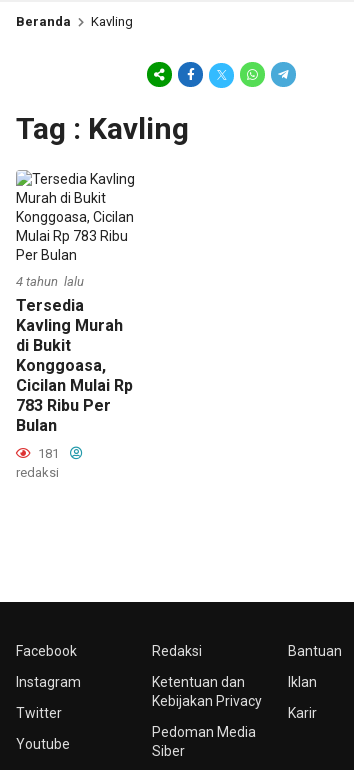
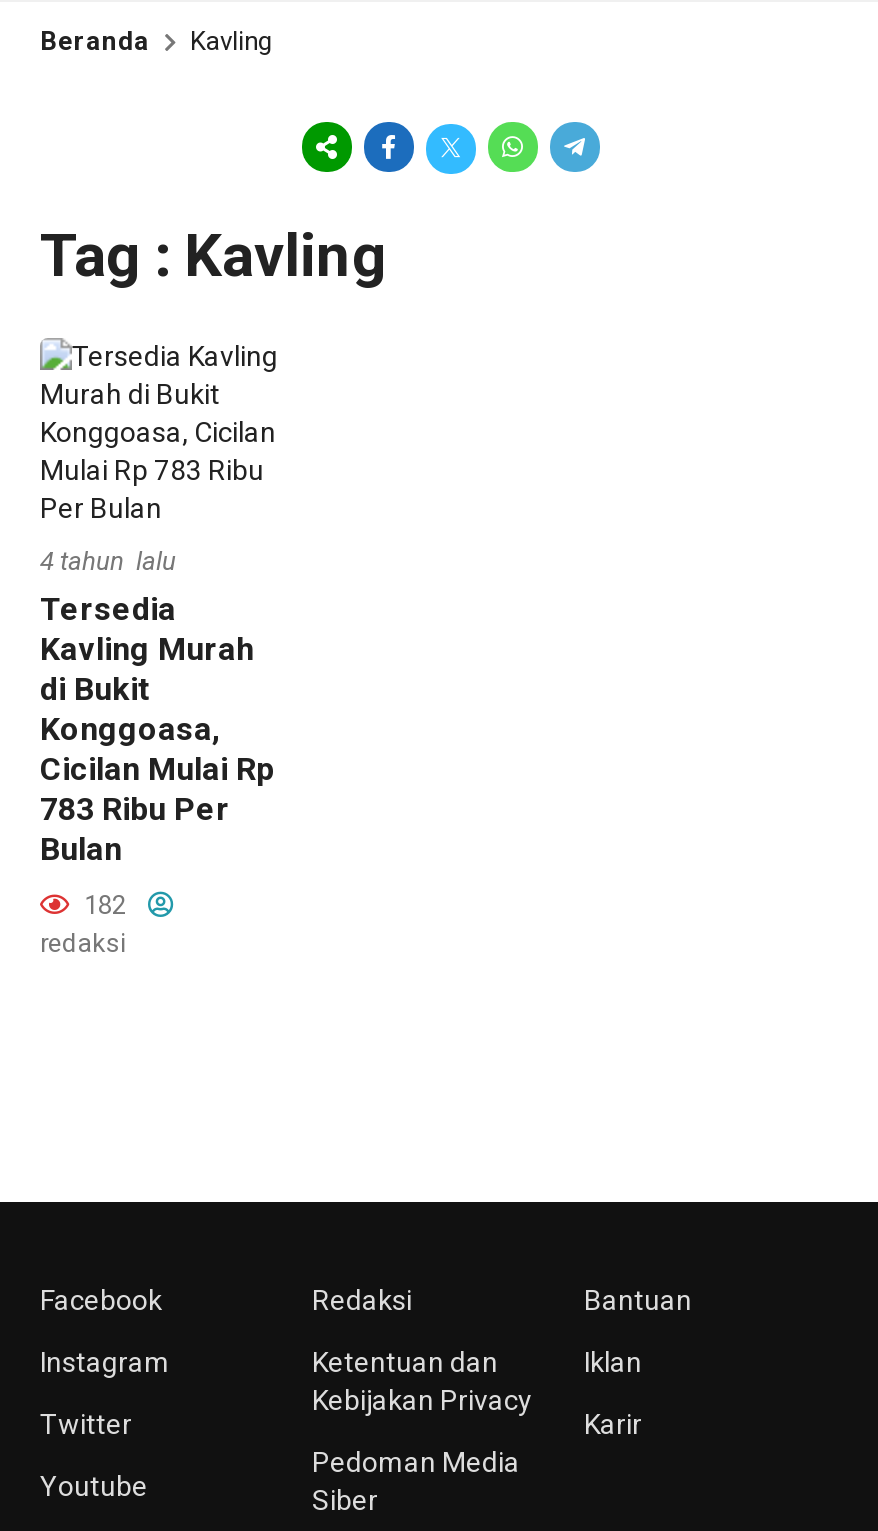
[35,446,59,461] 181 -> [78,890,126,920] 182

